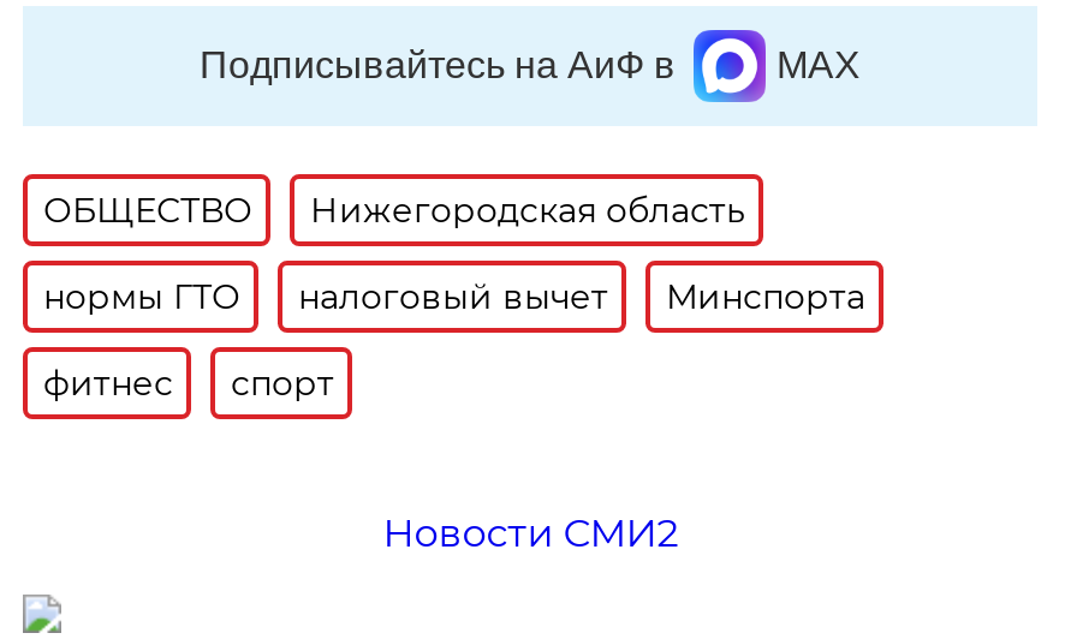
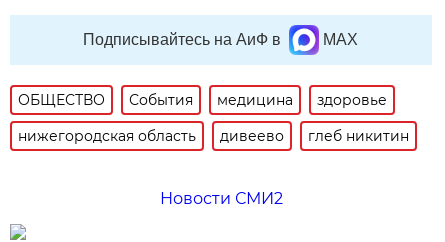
[43,189,865,406] Нижегородская область | нормы ГТО | налоговый вычет | Минспорта | фитнес | спорт -> [18,91,409,145] События | медицина | здоровье | нижегородская область | дивеево | глеб никитин

